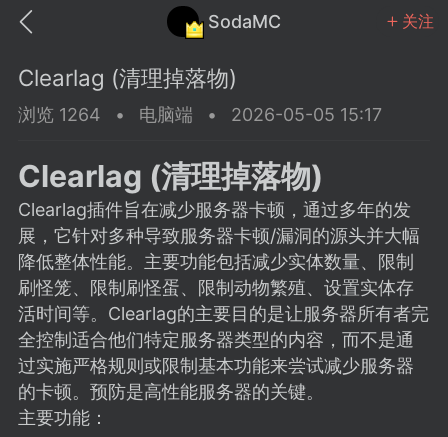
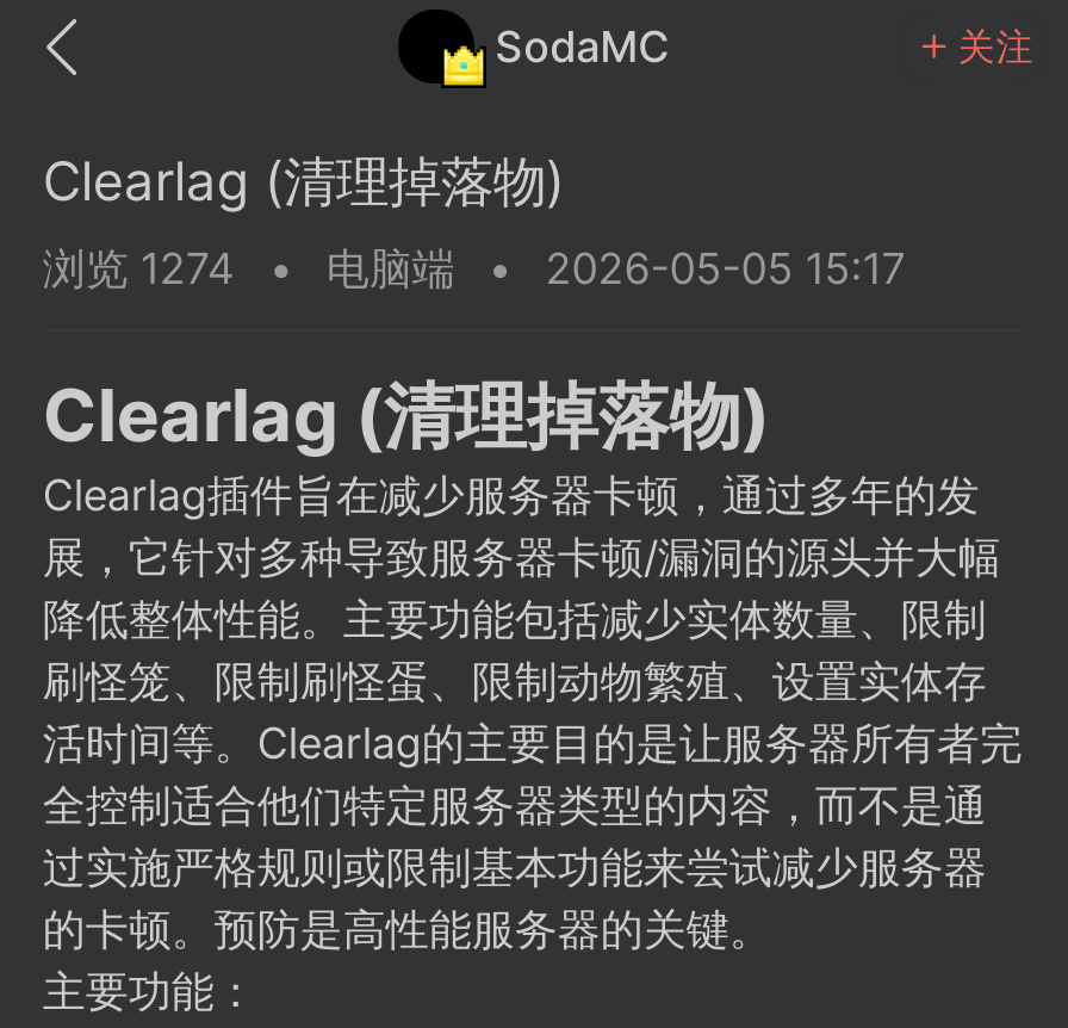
[18,104,101,125] 浏览 1264 -> [43,243,236,293] 浏览 1274

